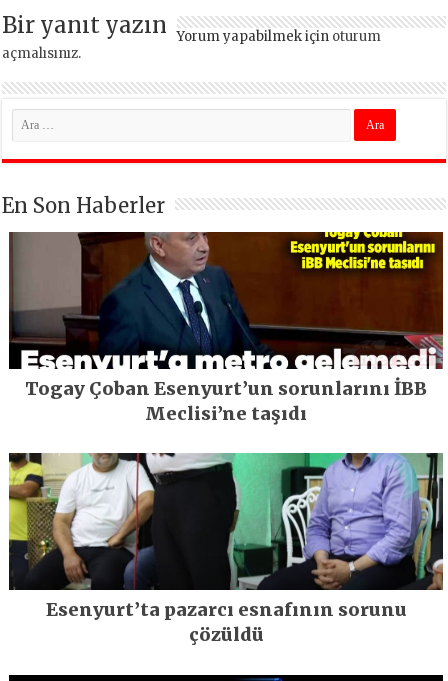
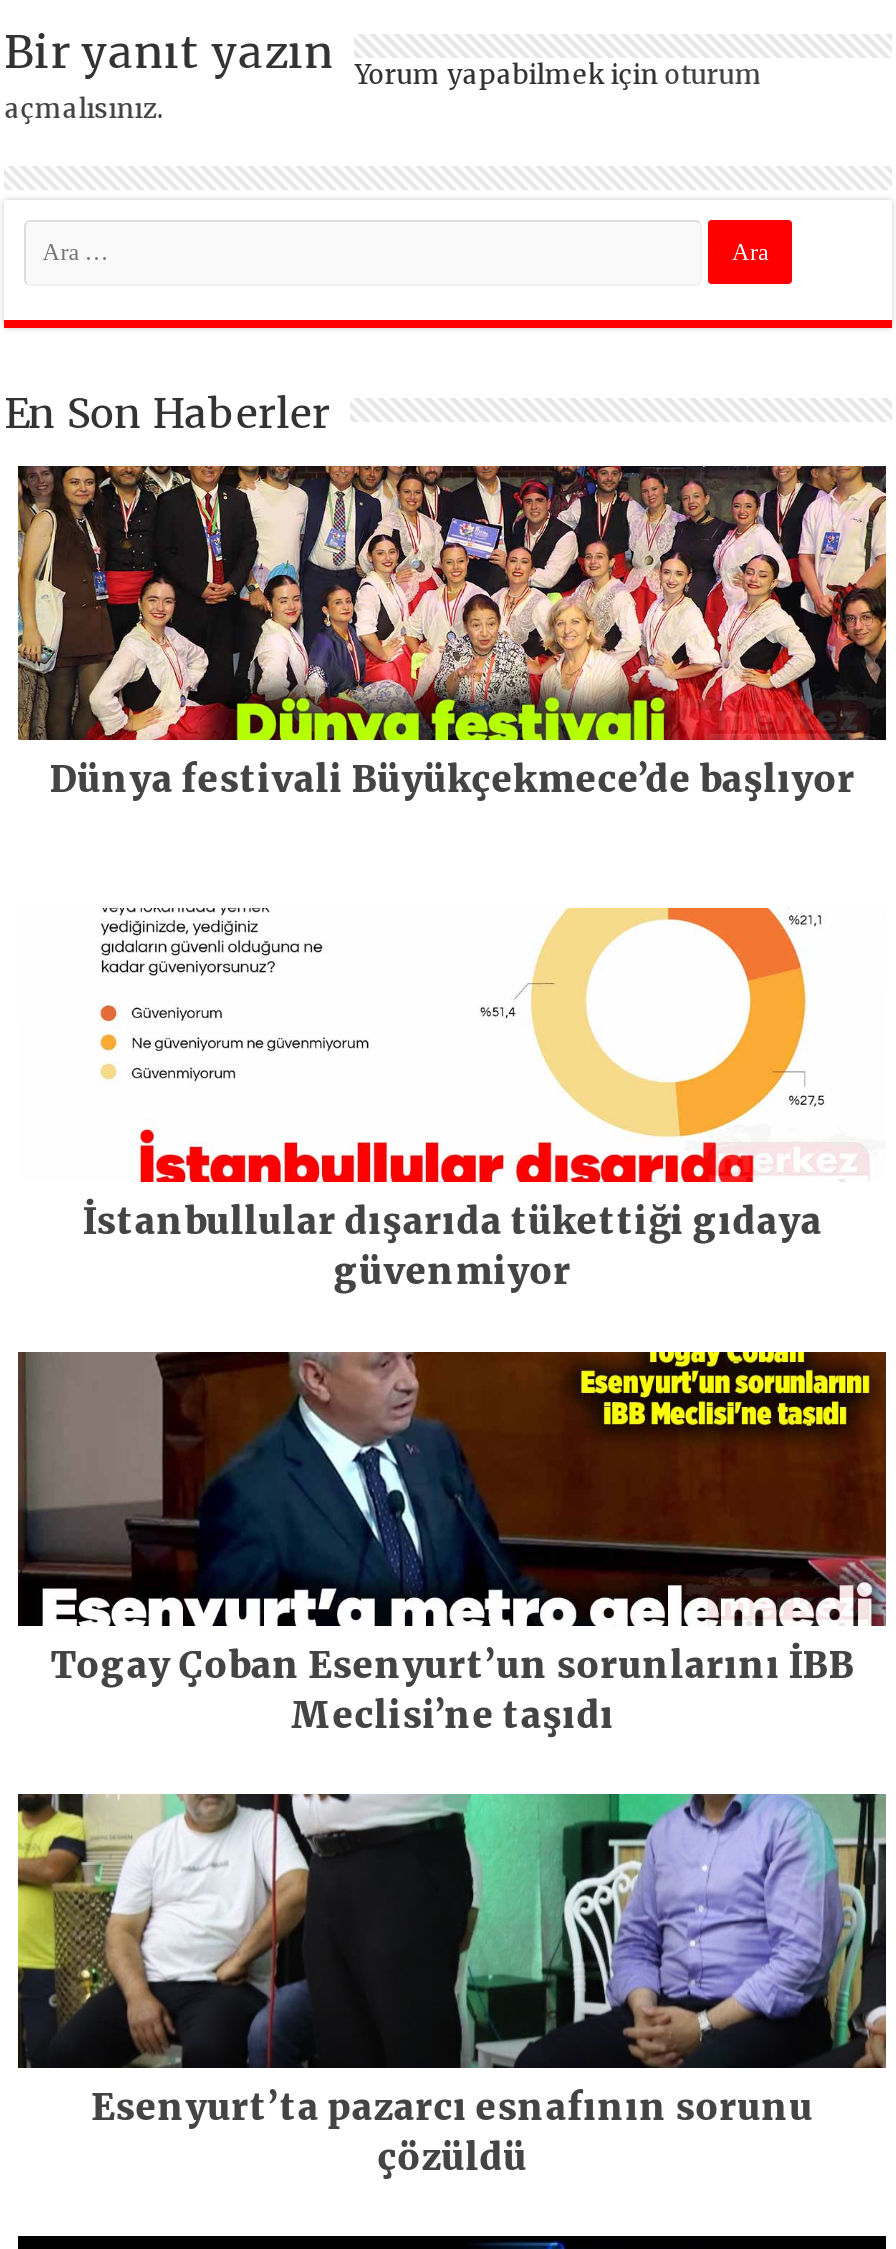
none -> [16,464,888,802] [image] | Dünya festivali Büyükçekmece’de başlıyor
none -> [82,906,824,1295] [image] | İstanbullular dışarıda tükettiği gıdaya | güvenmiyor

